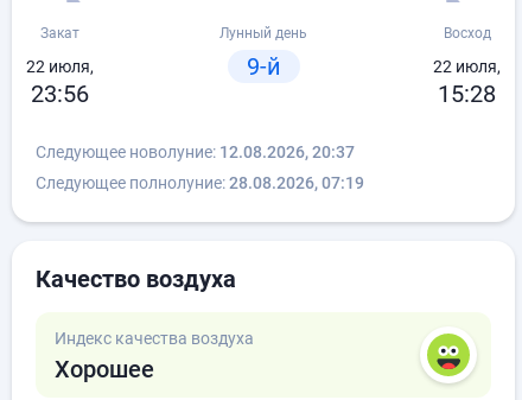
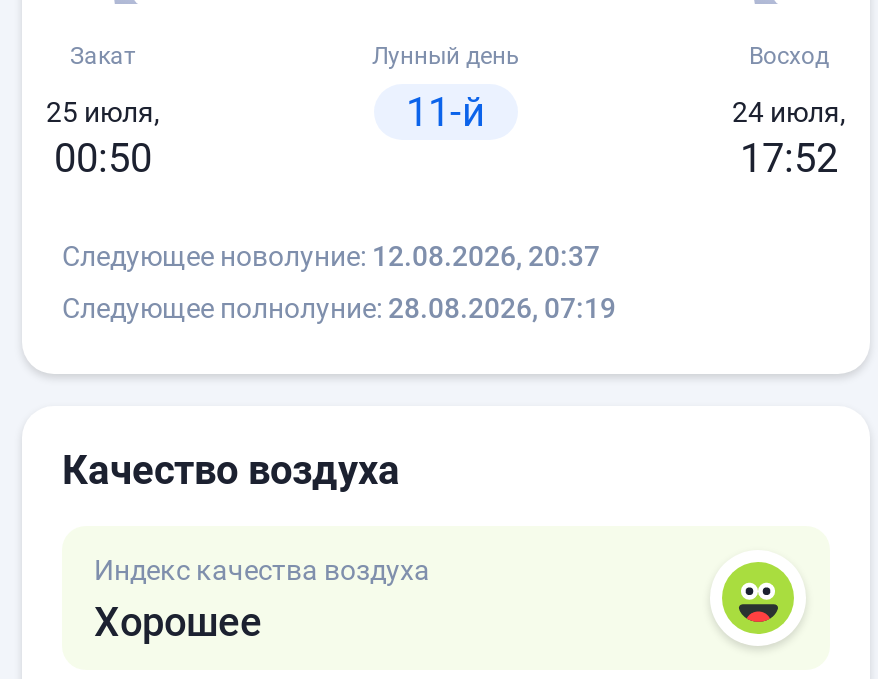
[26,57,94,76] 22 июля, -> [46,96,160,128] 25 июля,
[246,52,281,81] 9-й -> [406,88,486,136] 11-й
[433,57,501,76] 22 июля, -> [732,96,846,128] 24 июля,
[31,80,89,108] 23:56 -> [54,134,152,182] 00:50
[438,80,496,108] 15:28 -> [740,134,838,182] 17:52

